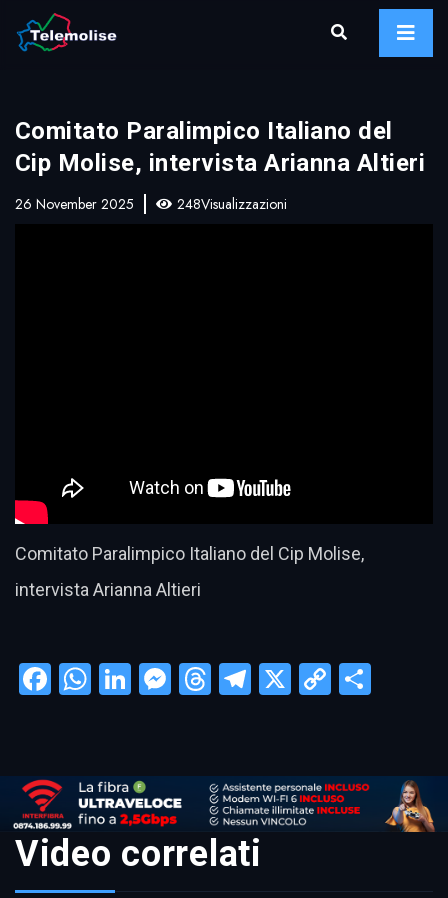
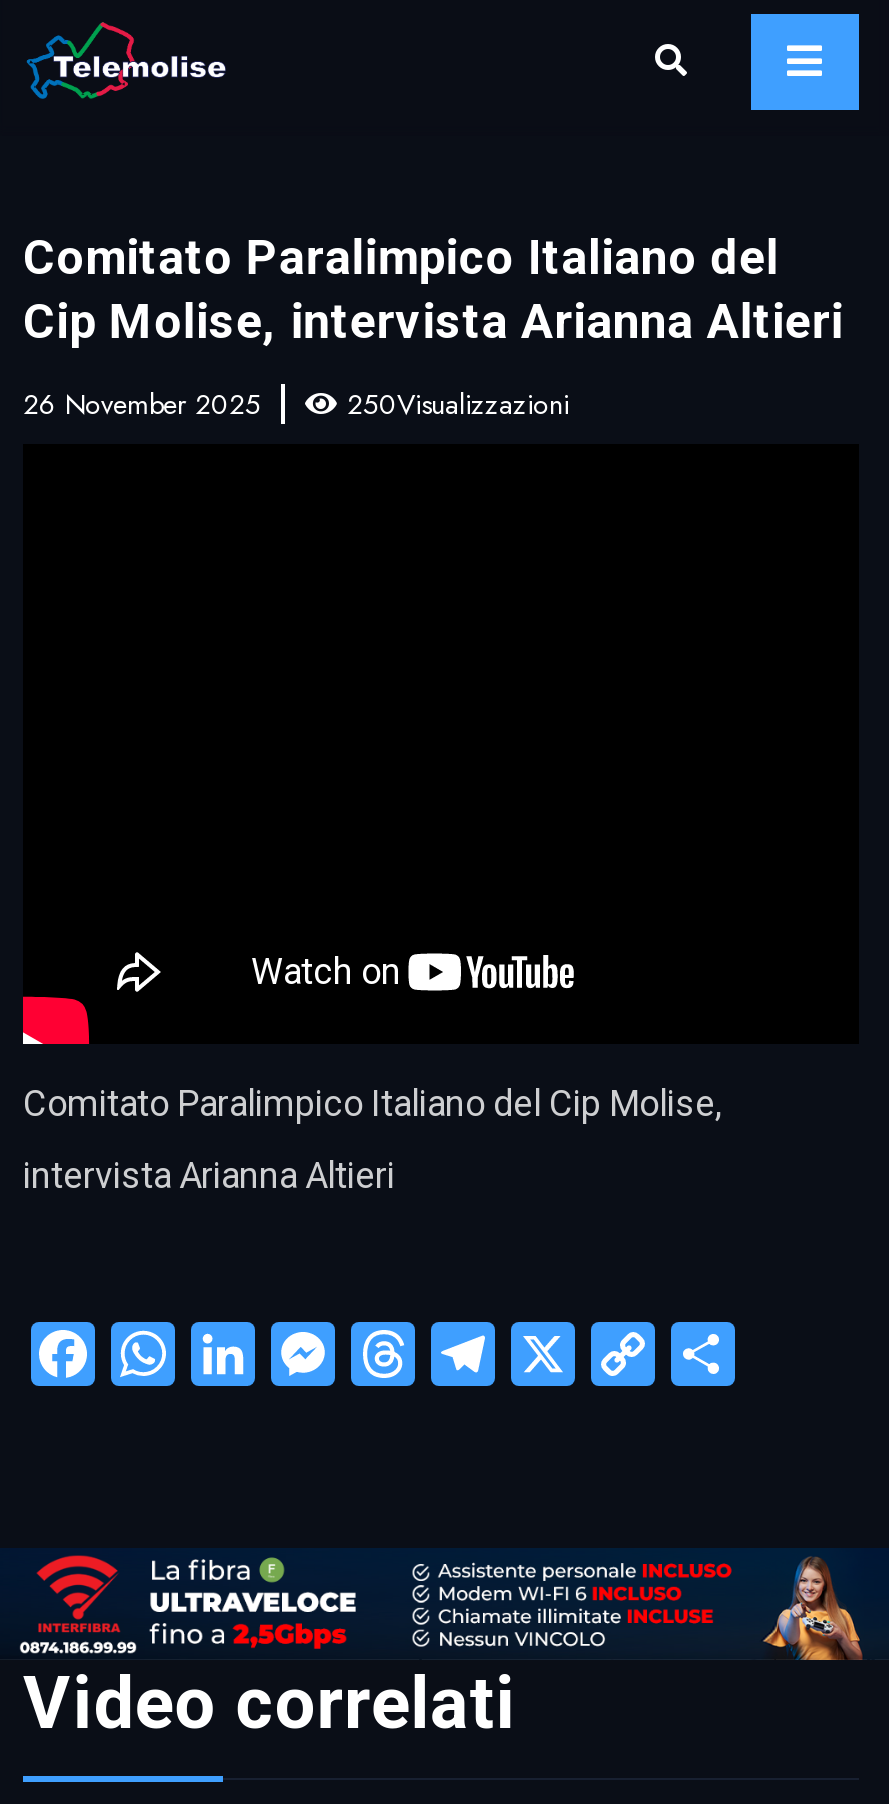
[177,194,287,214] 248Visualizzazioni -> [347,384,569,424] 250Visualizzazioni

